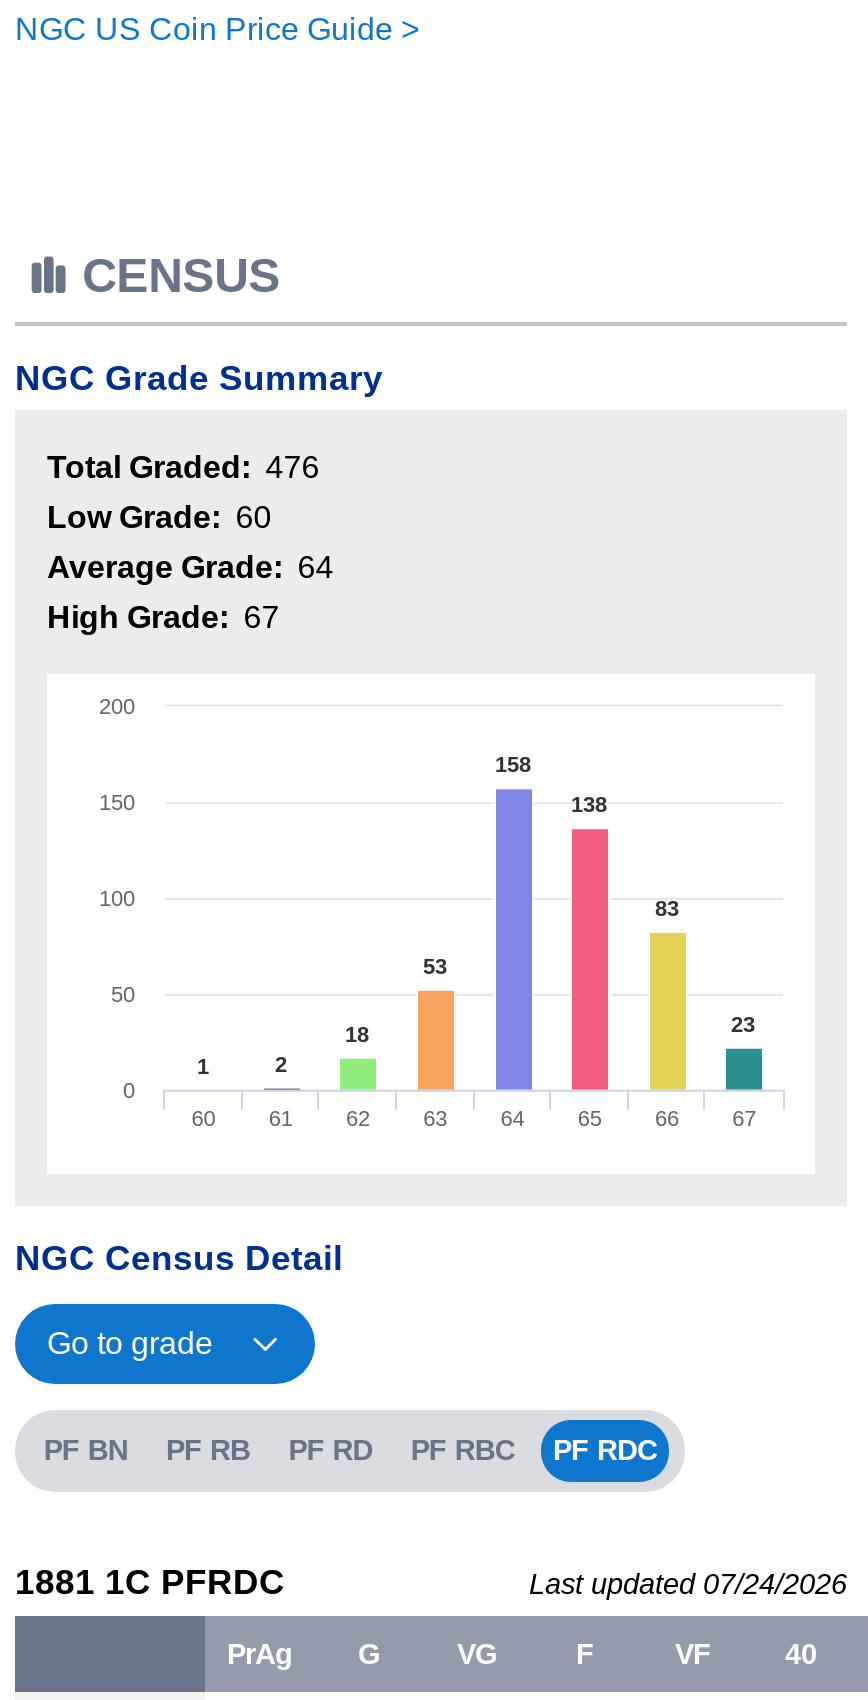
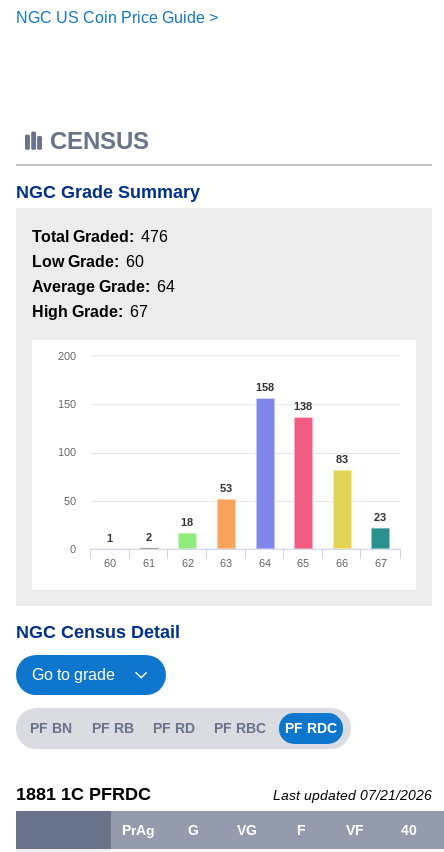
[529,1568,847,1600] Last updated 07/24/2026 -> [273,787,432,803] Last updated 07/21/2026

